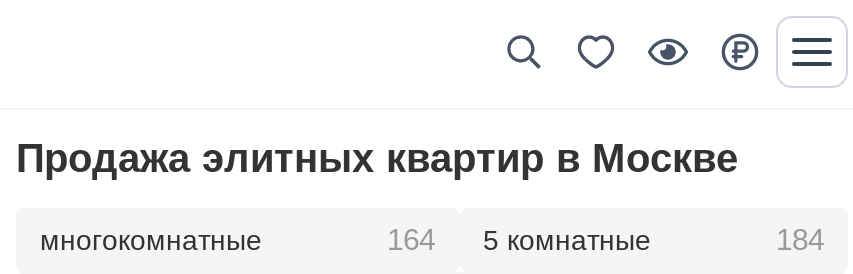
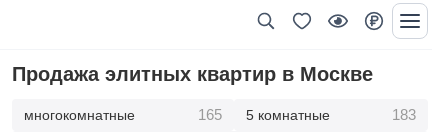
[387,223,651,257] 164 5 комнатные -> [197,106,329,123] 165 5 комнатные
[776,223,824,257] 184 -> [392,106,416,123] 183

